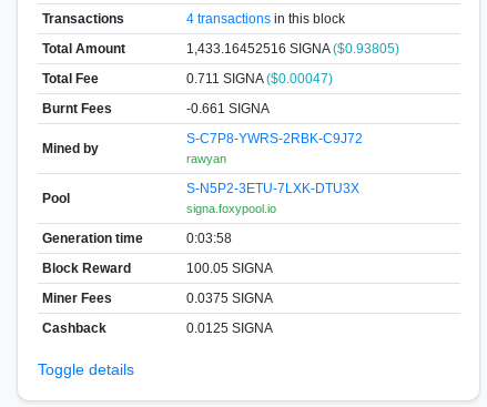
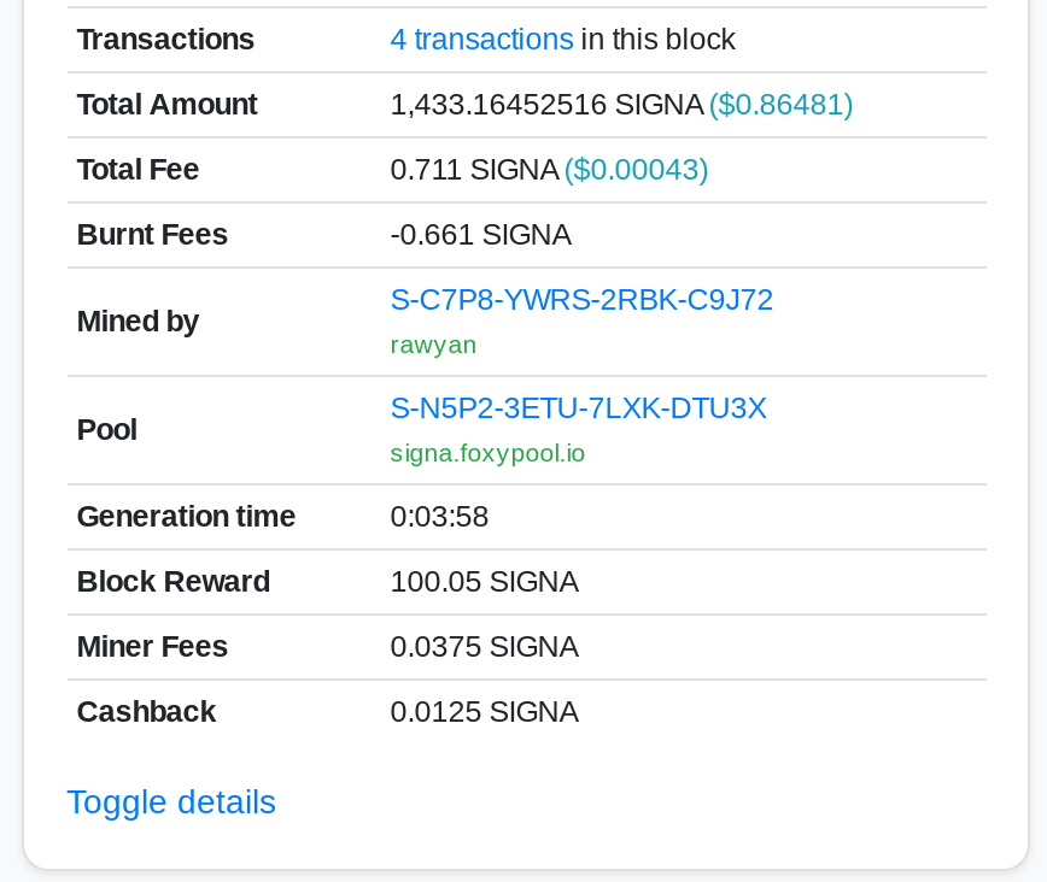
[186,40,399,56] 1,433.16452516 SIGNA ($0.93805) -> [390,87,853,120] 1,433.16452516 SIGNA ($0.86481)
[186,70,332,86] 0.711 SIGNA ($0.00047) -> [390,152,709,186] 0.711 SIGNA ($0.00043)

